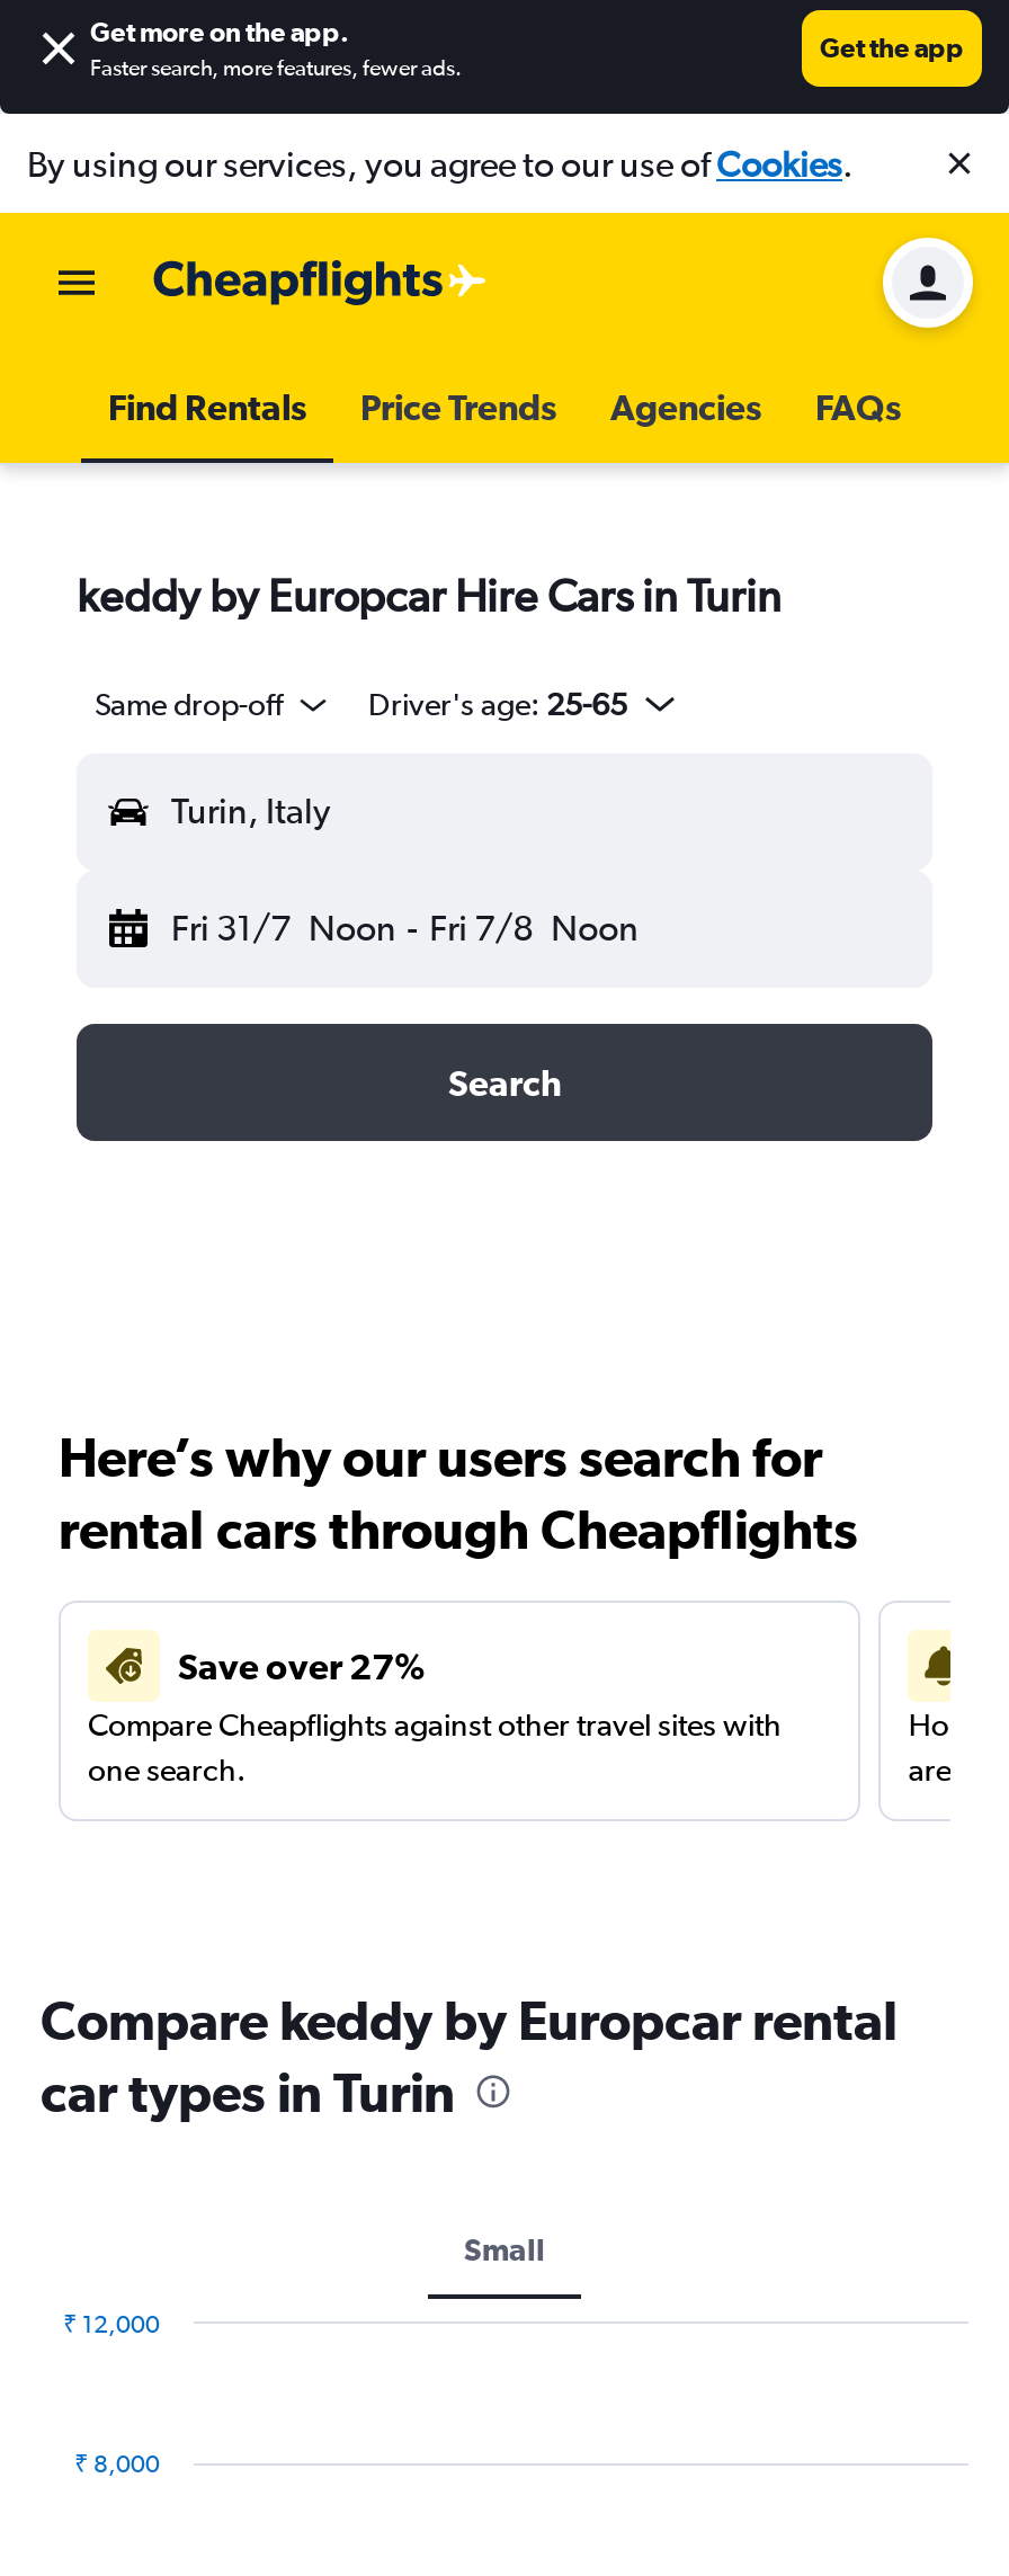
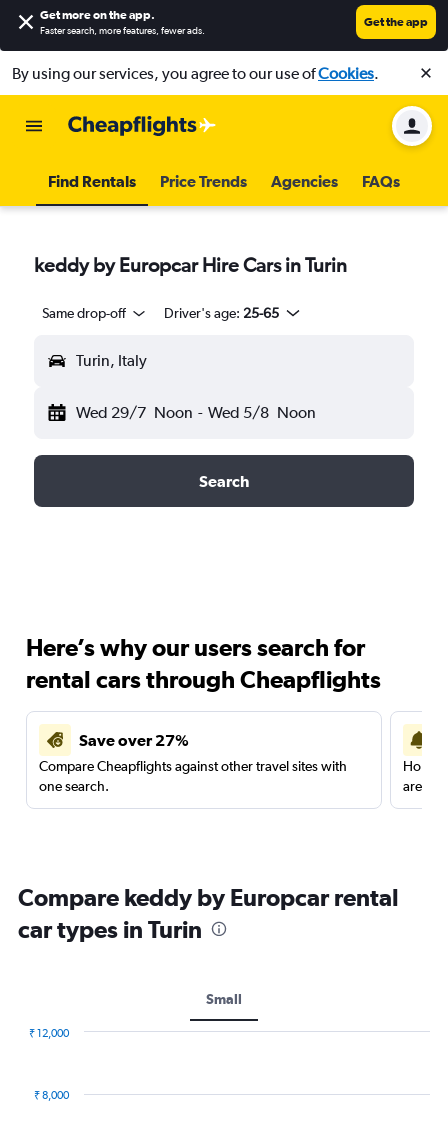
[171,907,639,950] Fri 31/7 Noon - Fri 7/8 Noon -> [76,403,316,422] Wed 29/7 Noon - Wed 5/8 Noon

